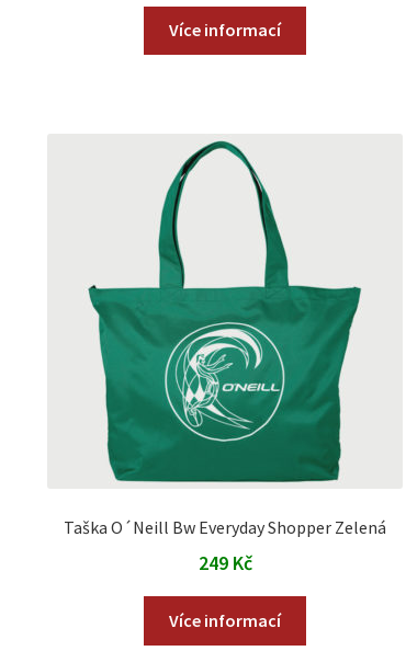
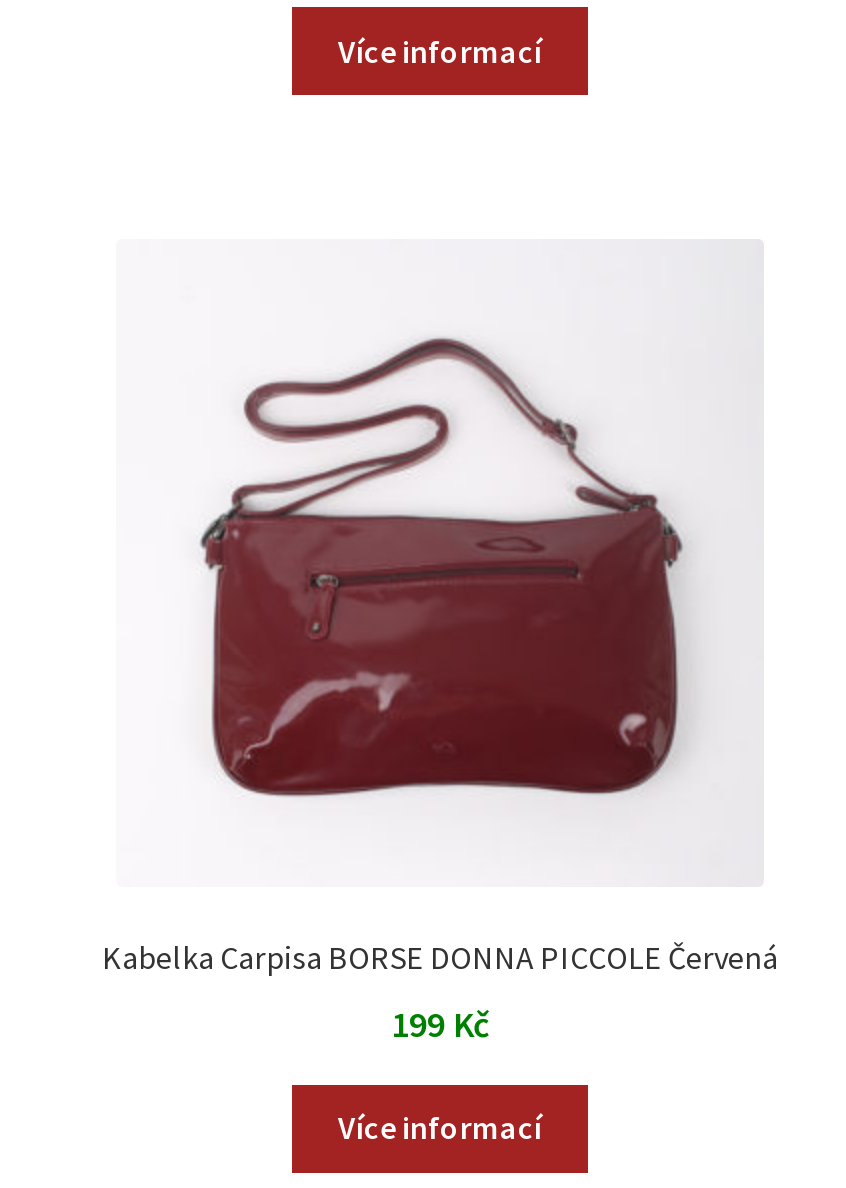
[64,139,386,538] [image] | Taška O´Neill Bw Everyday Shopper Zelená -> [102,251,778,977] [image] | Kabelka Carpisa BORSE DONNA PICCOLE Červená
[198,551,252,576] 249 Kč -> [391,1000,489,1046] 199 Kč

